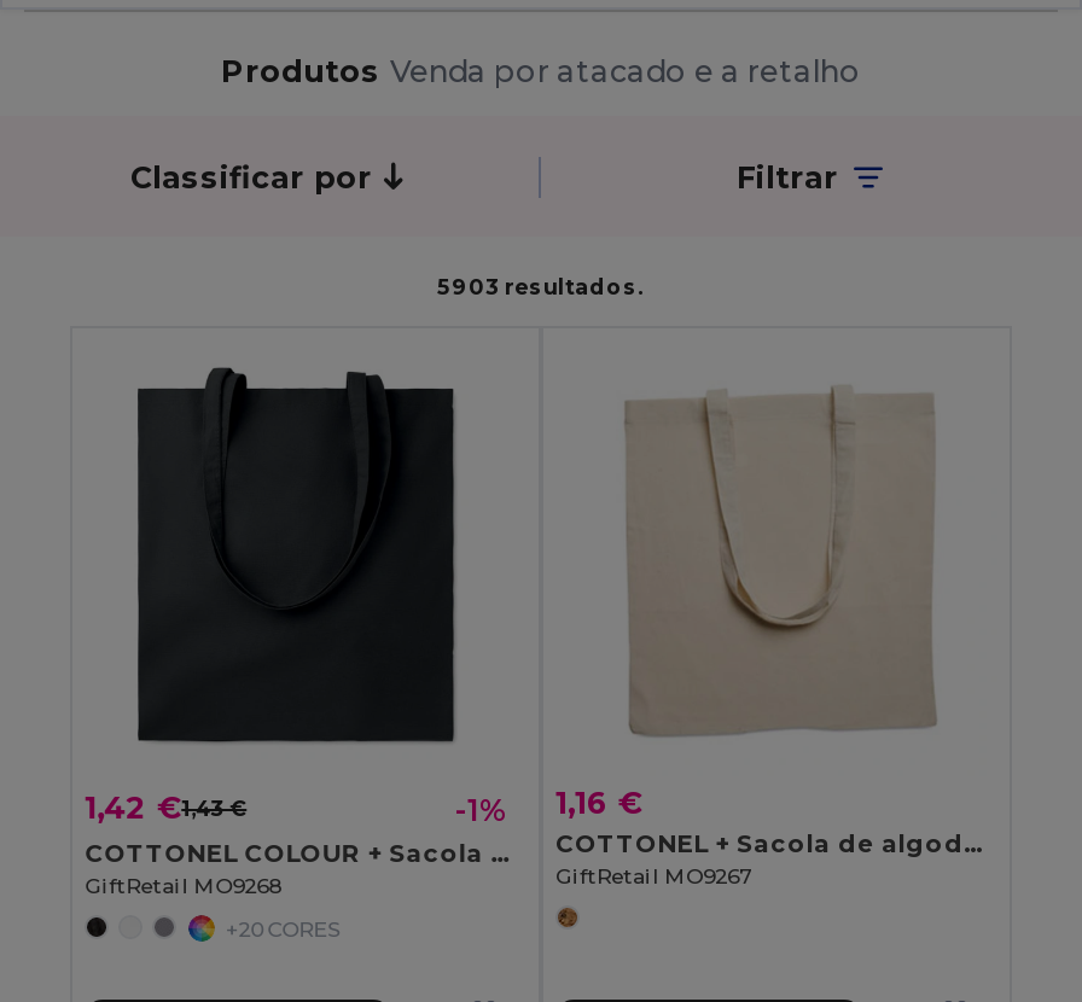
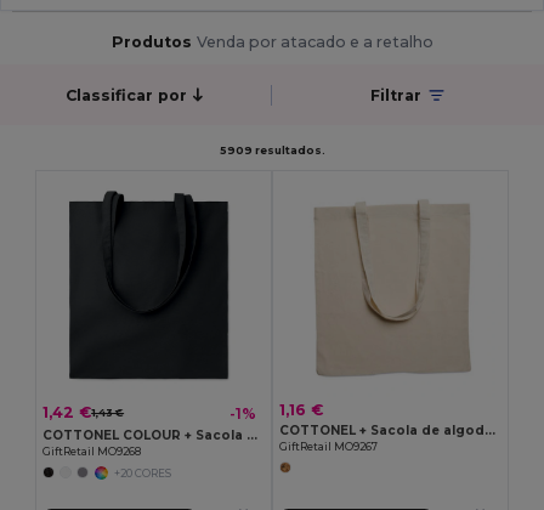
[437,276,645,300] 5903 resultados. -> [219,145,325,157] 5909 resultados.

